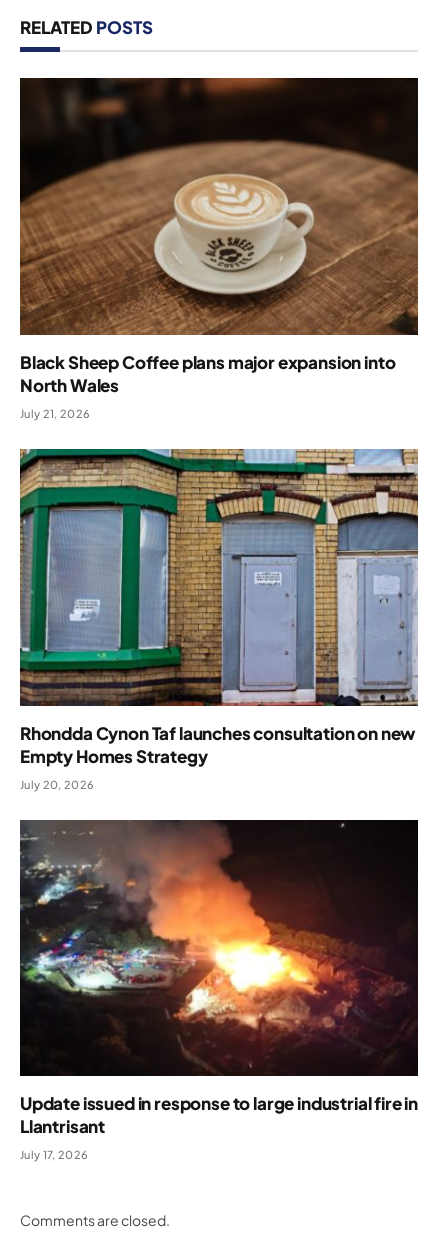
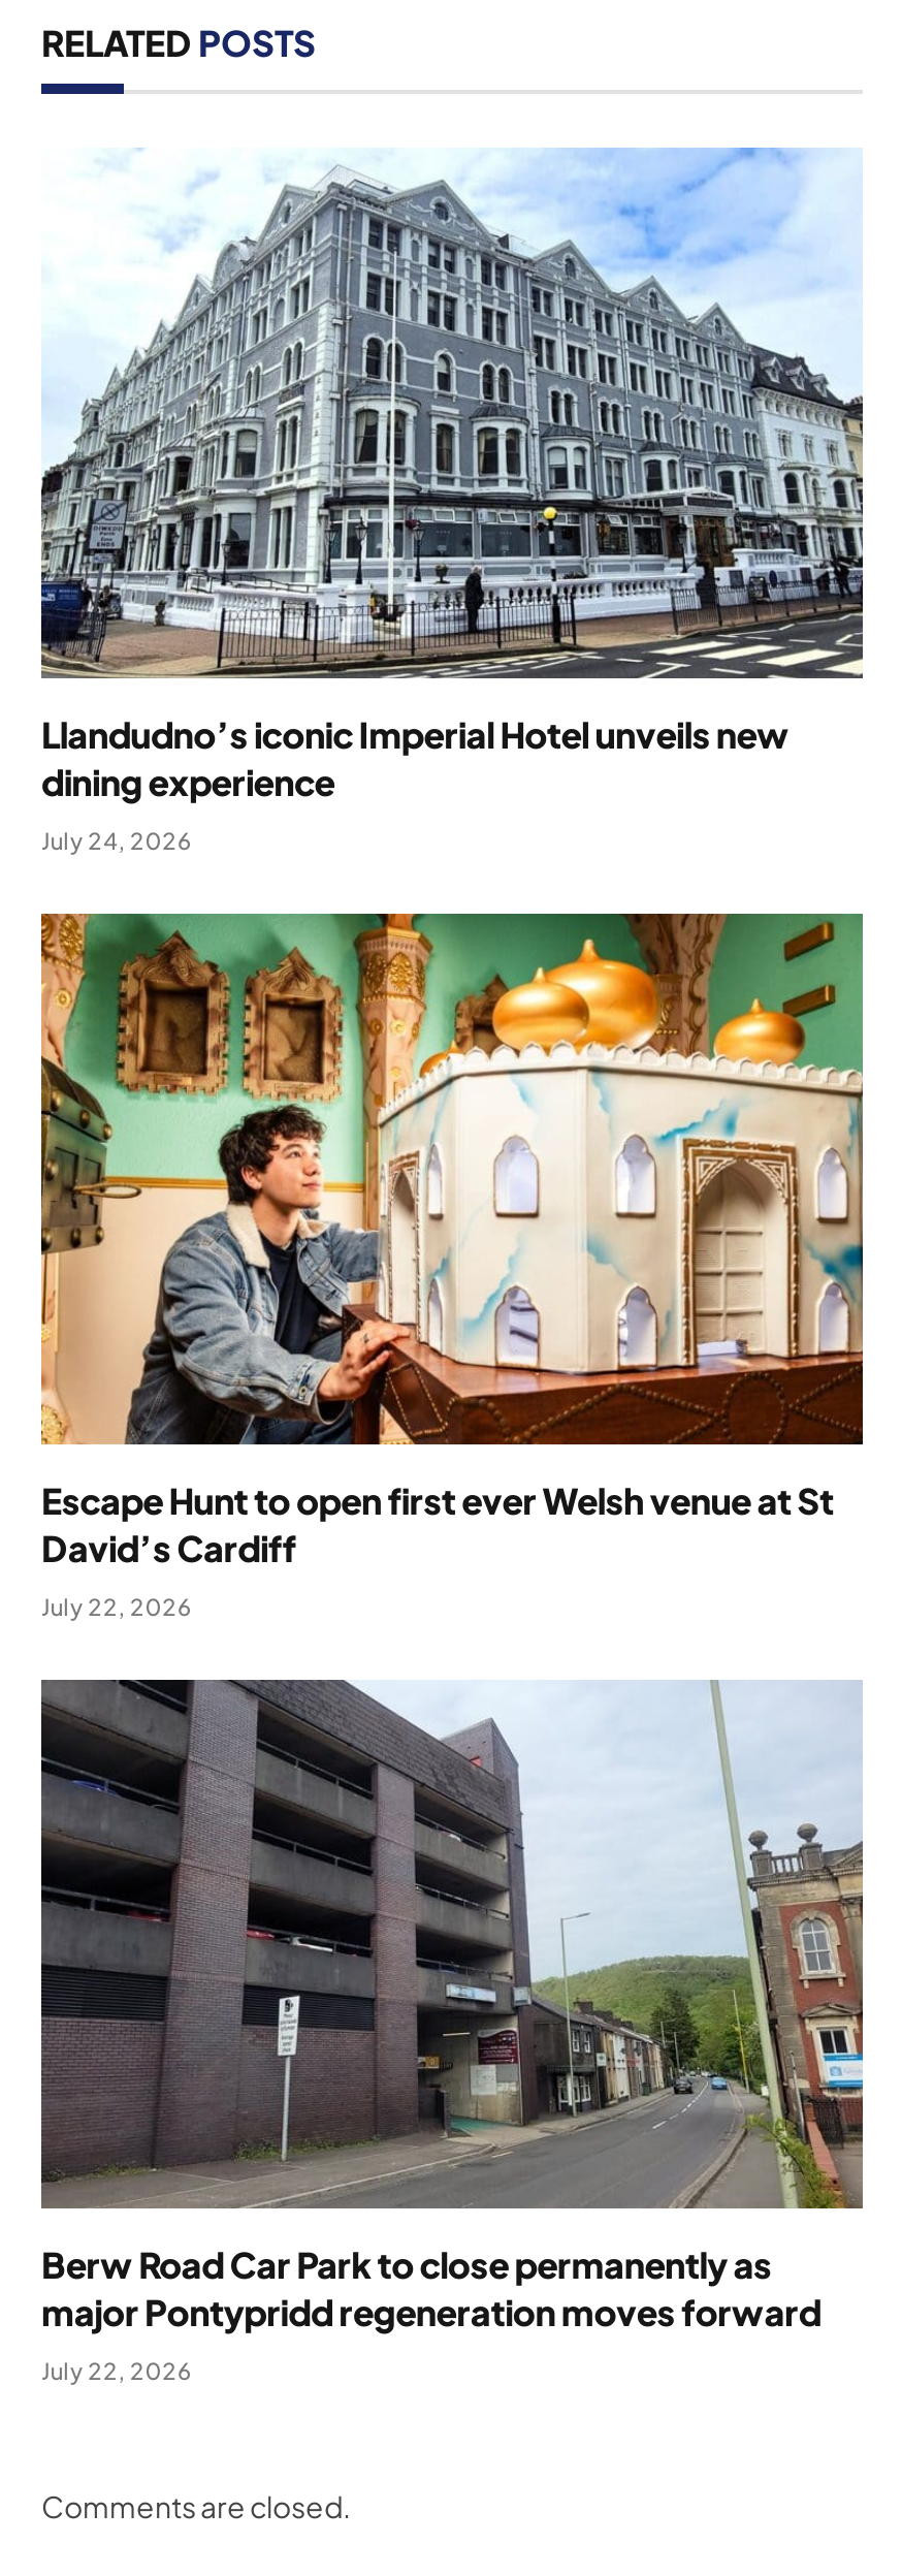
[19,77,419,396] [image] | Black Sheep Coffee plans major expansion into | North Wales -> [39,148,865,804] [image] | Llandudno’s iconic Imperial Hotel unveils new | dining experience
[20,407,90,420] July 21, 2026 -> [41,827,193,853] July 24, 2026
[19,448,419,766] [image] | Rhondda Cynon Taf launches consultation on new | Empty Homes Strategy -> [39,912,865,1569] [image] | Escape Hunt to open first ever Welsh venue at St | David’s Cardiff
[20,777,94,790] July 20, 2026 -> [41,1592,193,1619] July 22, 2026
[19,819,419,1137] [image] | Update issued in response to large industrial fire in | Llantrisant -> [39,1680,865,2335] [image] | Berw Road Car Park to close permanently as | major Pontypridd regeneration moves forward
[20,1148,88,1161] July 17, 2026 -> [41,2358,193,2385] July 22, 2026

